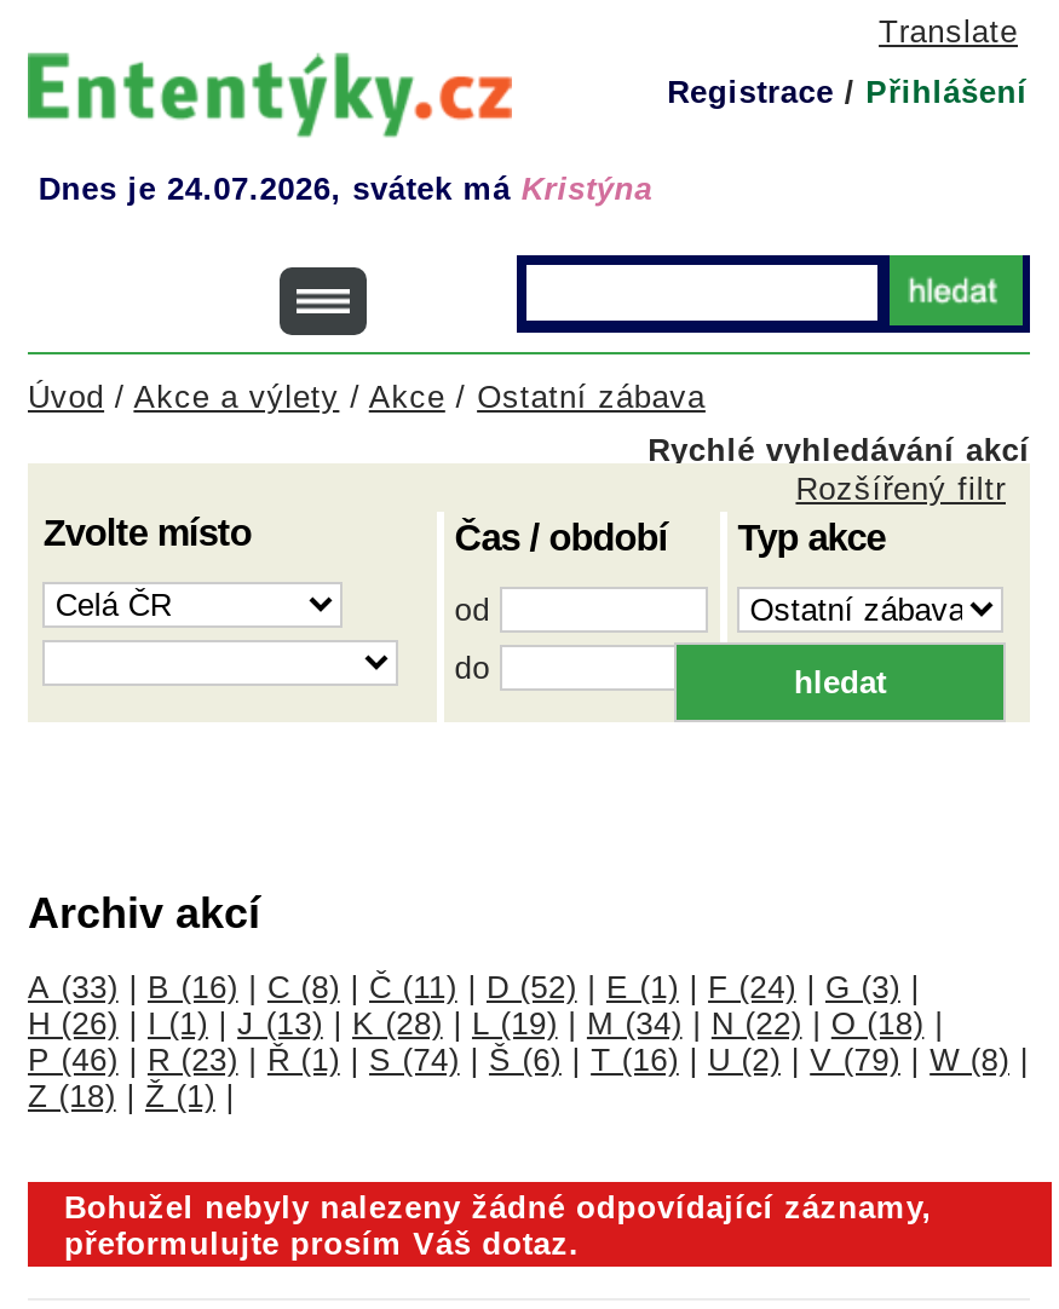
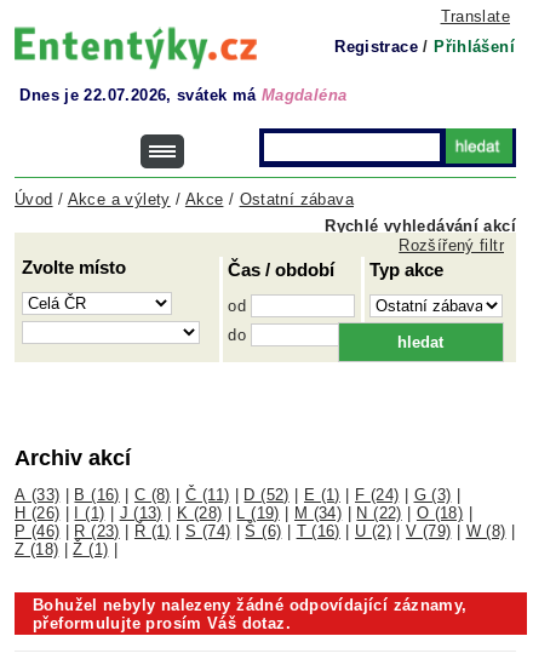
[38,171,652,207] Dnes je 24.07.2026, svátek má Kristýna -> [20,86,347,104] Dnes je 22.07.2026, svátek má Magdaléna

